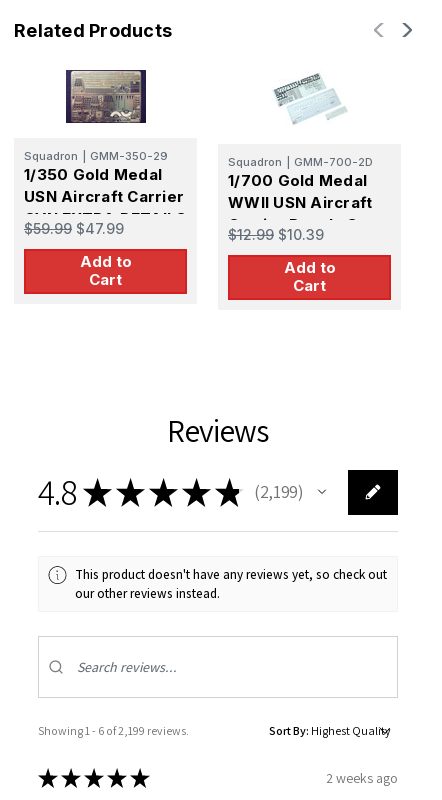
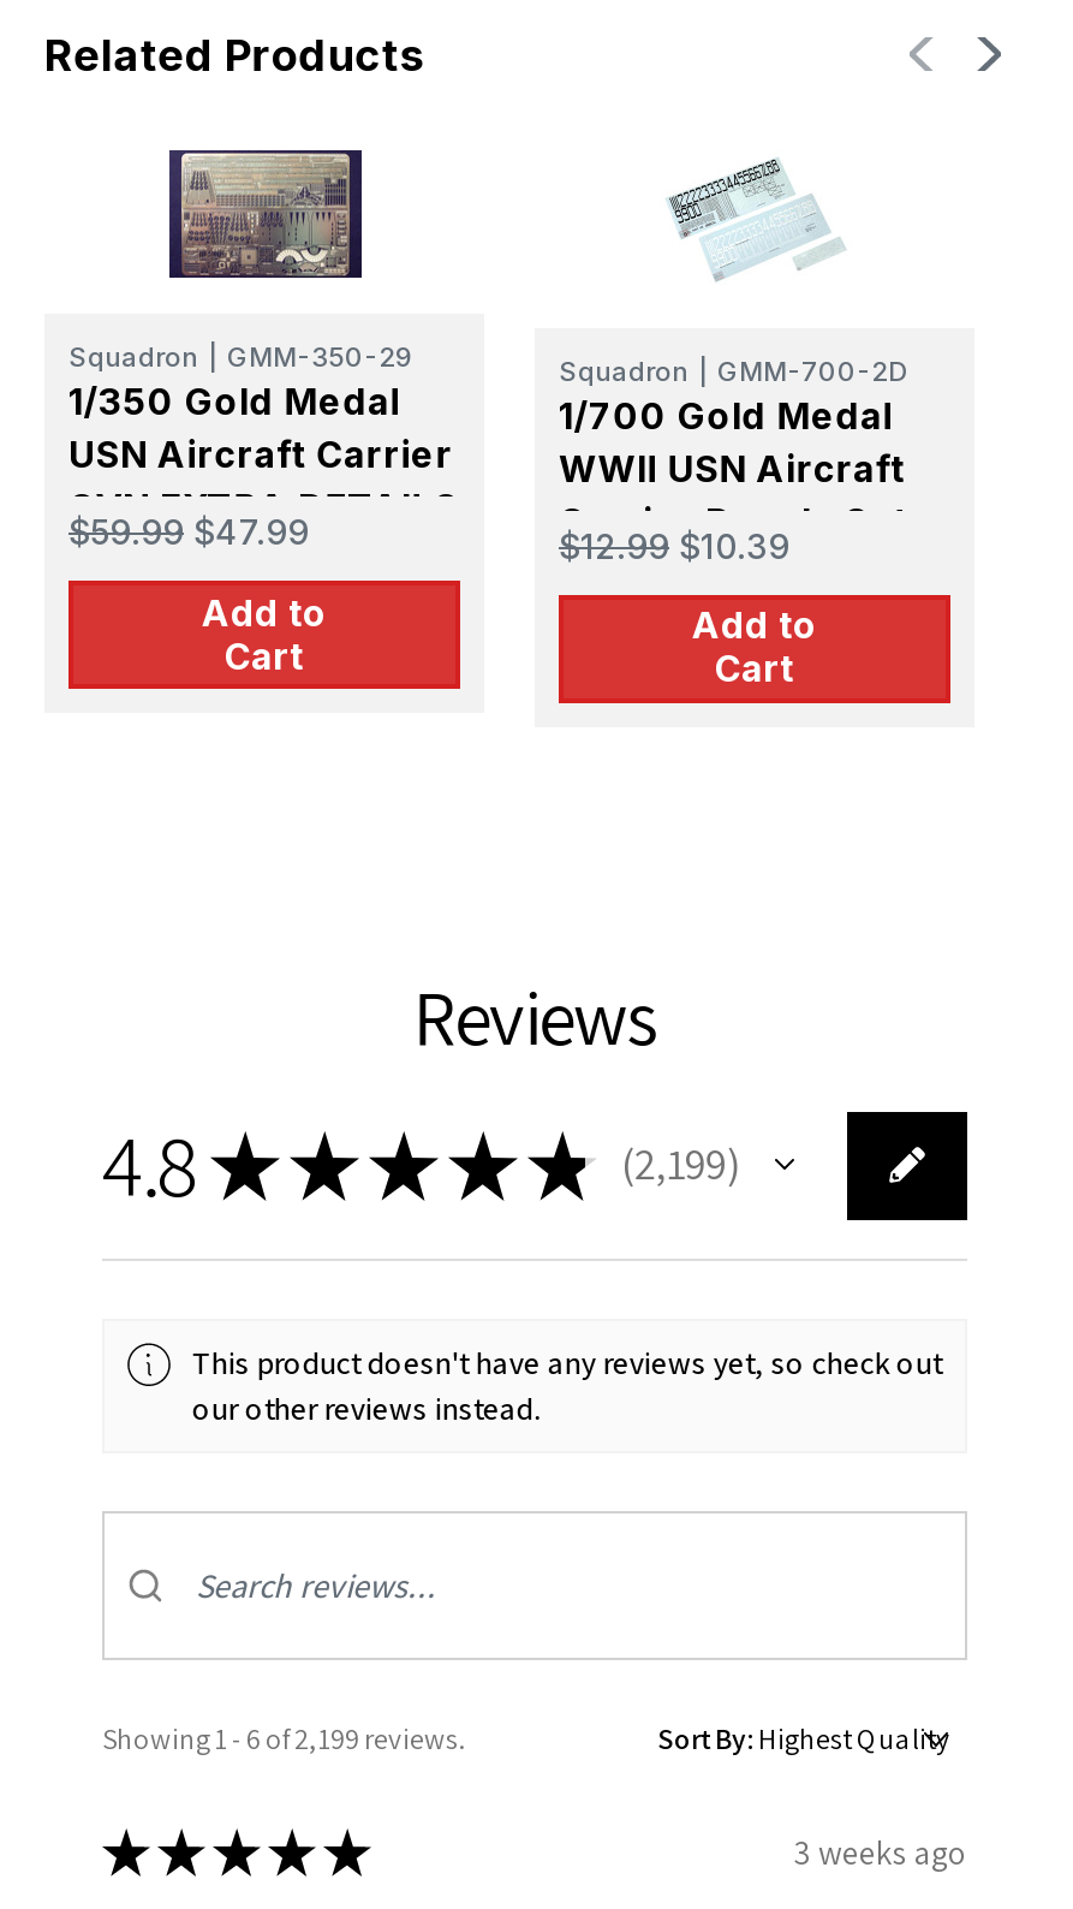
[326,769,398,787] 2 weeks ago -> [794,1830,967,1873] 3 weeks ago

